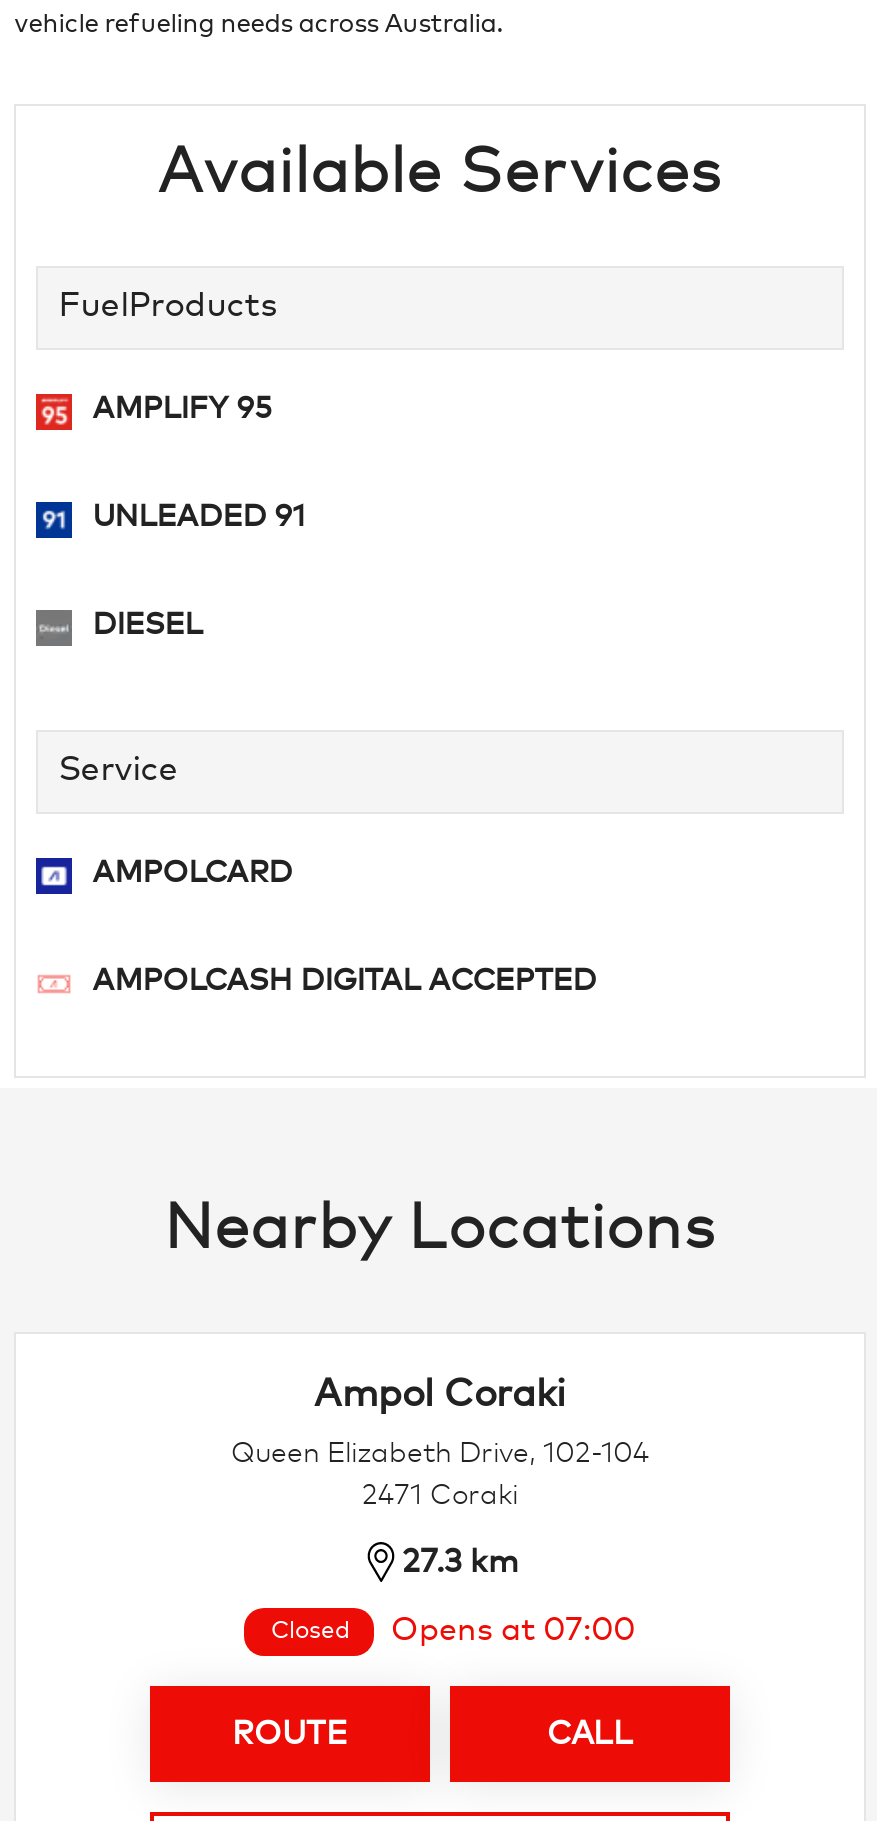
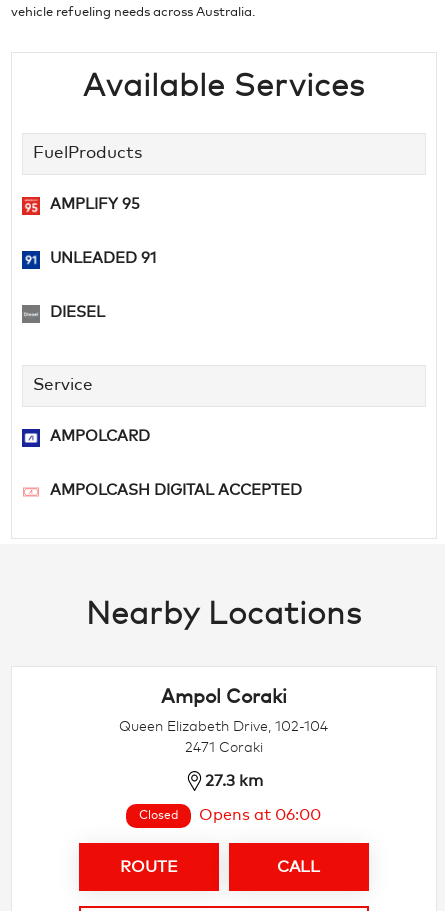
[271,1614,635,1646] Closed Opens at 07:00 -> [139,807,321,823] Closed Opens at 06:00

